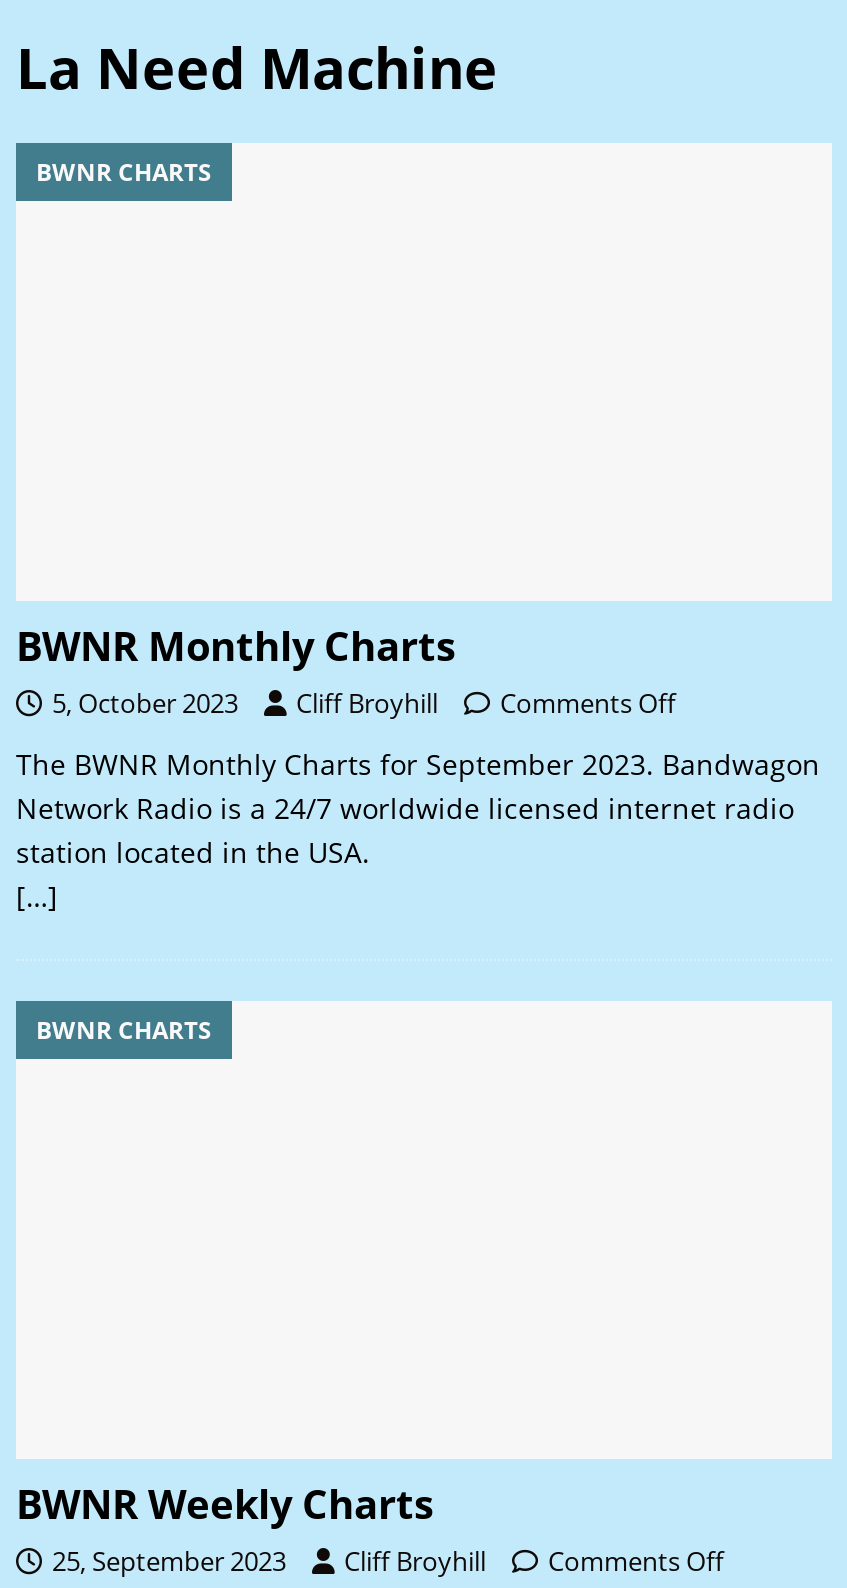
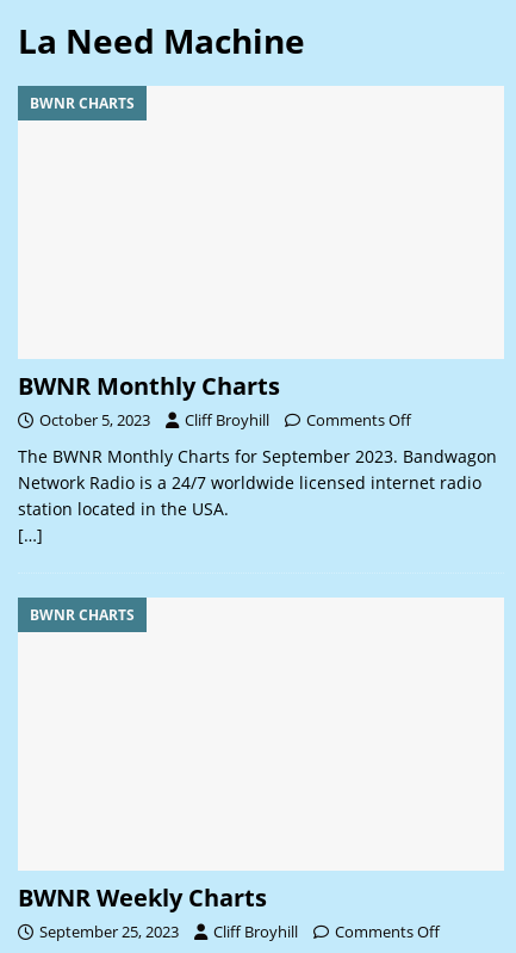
[52,685,676,721] 5, October 2023 Cliff Broyhill Comments Off -> [39,409,411,430] October 5, 2023 Cliff Broyhill Comments Off
[52,1543,724,1579] 25, September 2023 Cliff Broyhill Comments Off -> [39,921,440,942] September 25, 2023 Cliff Broyhill Comments Off

